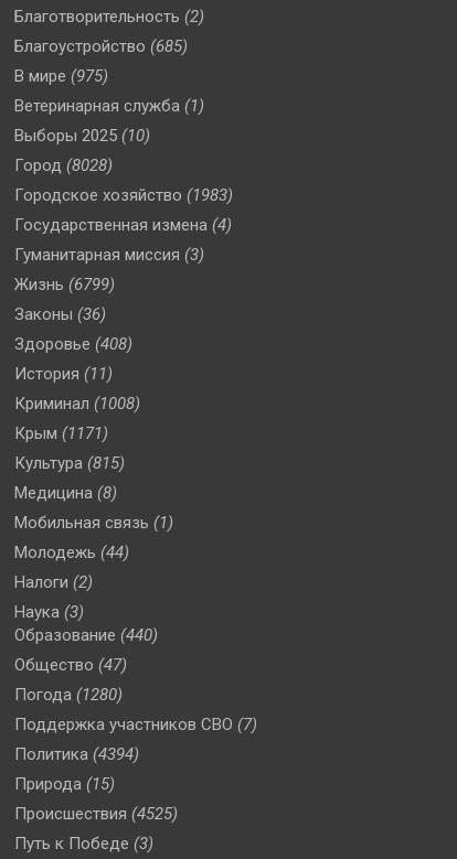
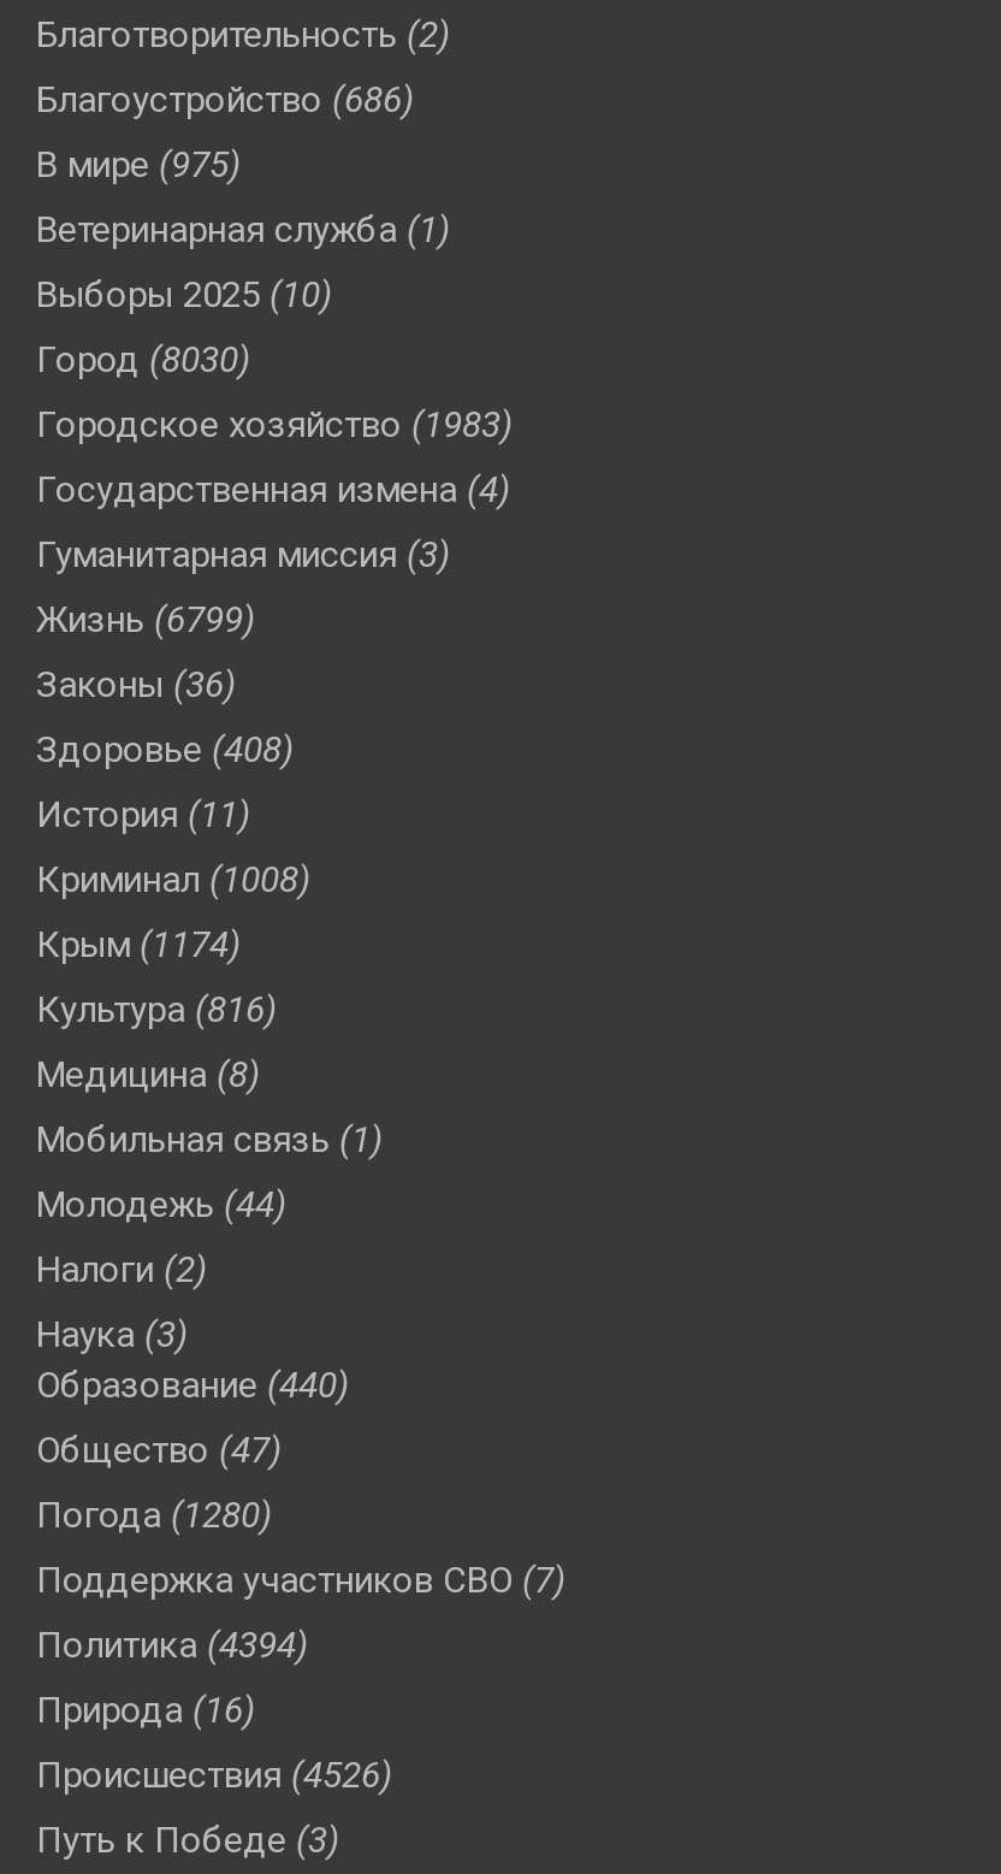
[14,37,188,57] Благоустройство (685) -> [36,79,414,123] Благоустройство (686)
[14,156,113,176] Город (8028) -> [36,339,250,383] Город (8030)
[14,424,108,444] Крым (1171) -> [36,924,241,967] Крым (1174)
[14,454,125,473] Культура (815) -> [36,989,277,1032] Культура (816)
[14,775,115,794] Природа (15) -> [36,1690,255,1733] Природа (16)
[14,804,178,824] Происшествия (4525) -> [36,1755,392,1798] Происшествия (4526)

